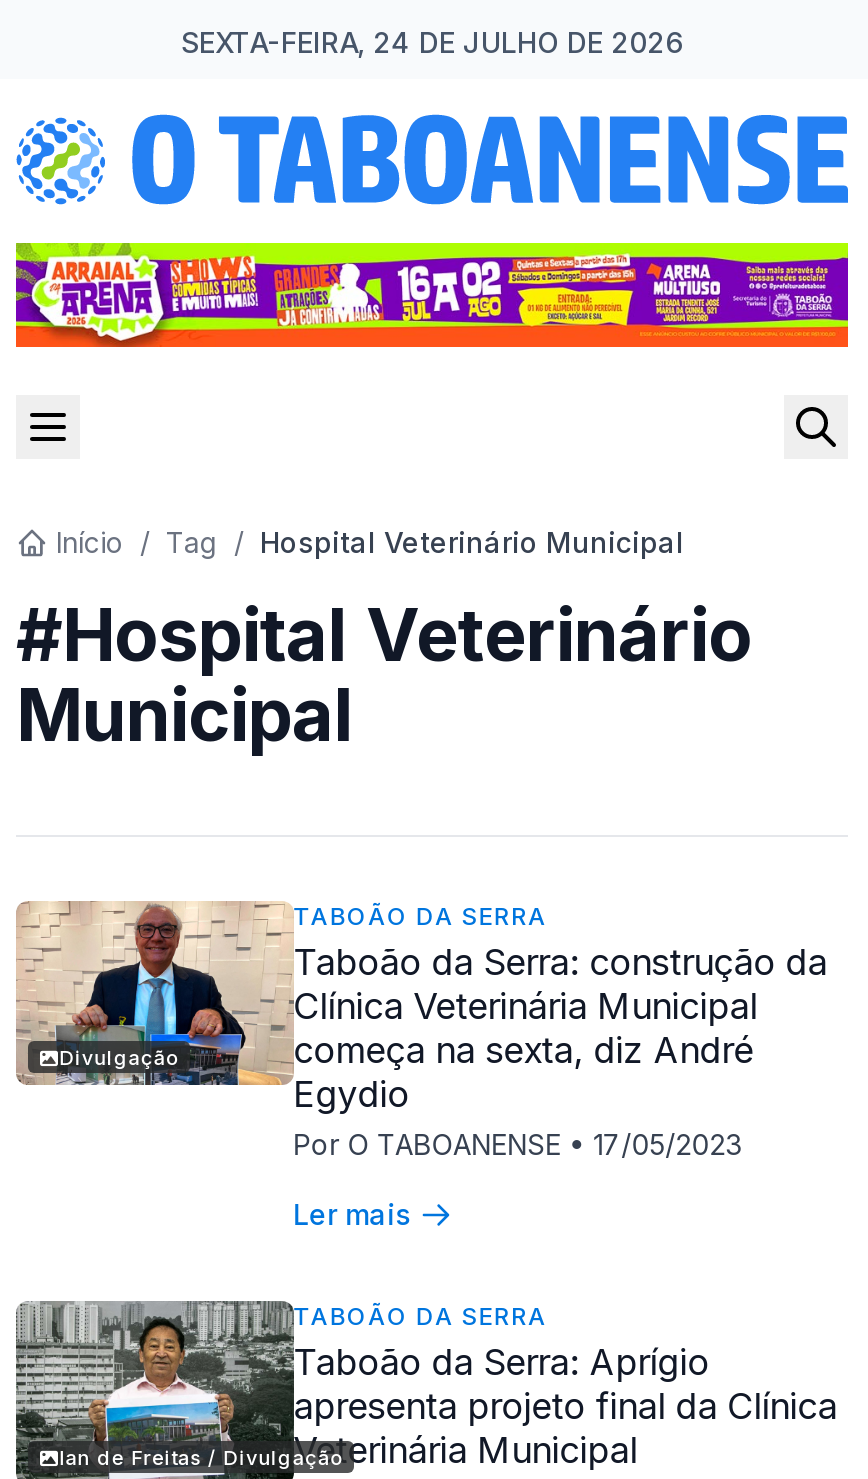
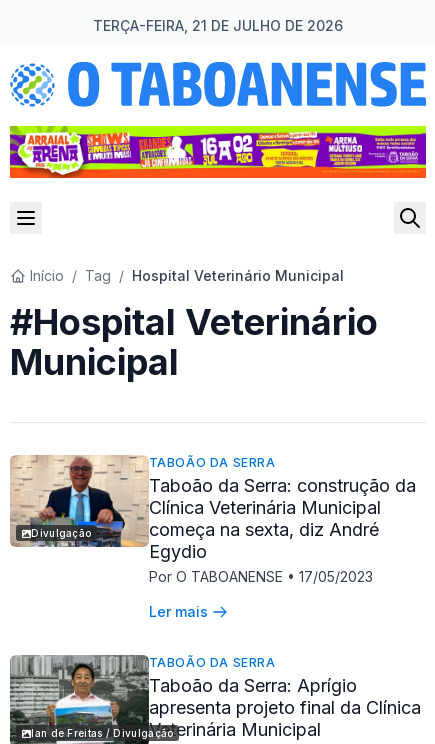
[181,25,683,59] SEXTA-FEIRA, 24 DE JULHO DE 2026 -> [93,17,343,34] TERÇA-FEIRA, 21 DE JULHO DE 2026

